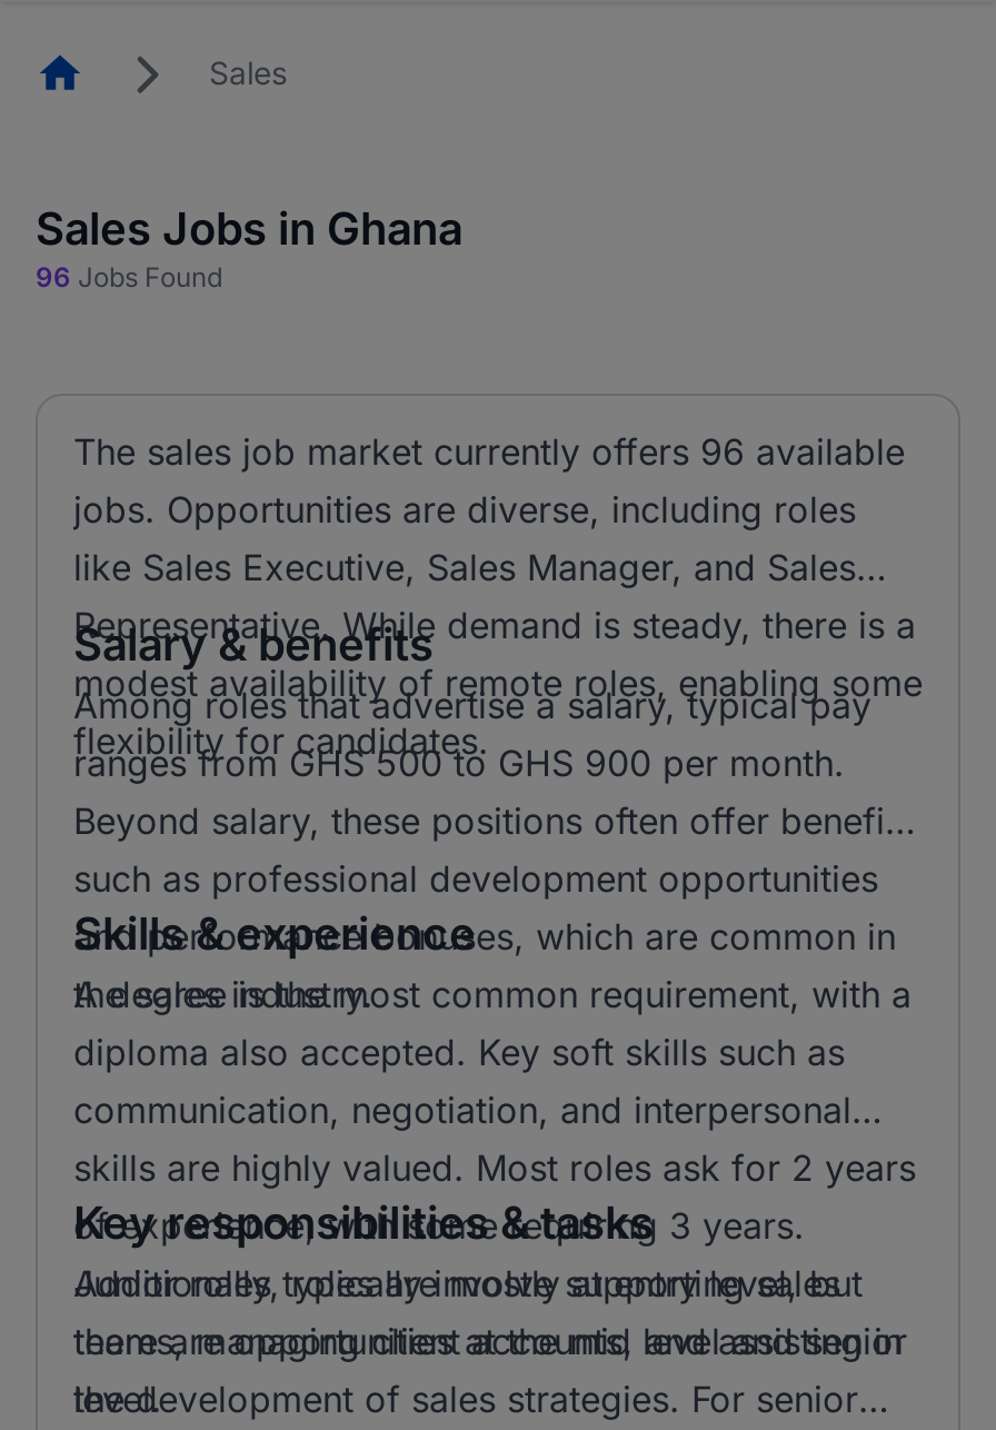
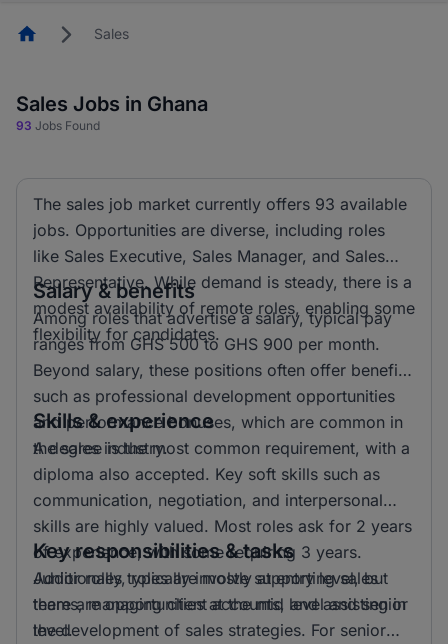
[36,260,222,294] 96 Jobs Found -> [16,118,100,133] 93 Jobs Found
[73,429,905,474] The sales job market currently offers 96 available -> [33,194,407,214] The sales job market currently offers 93 available

